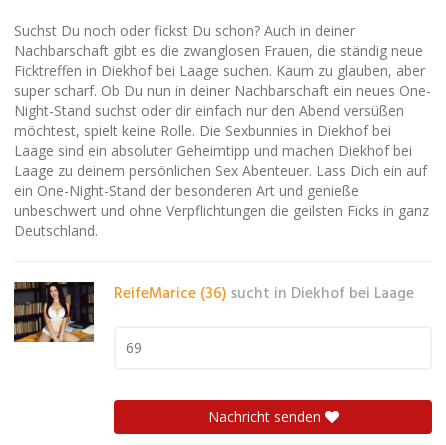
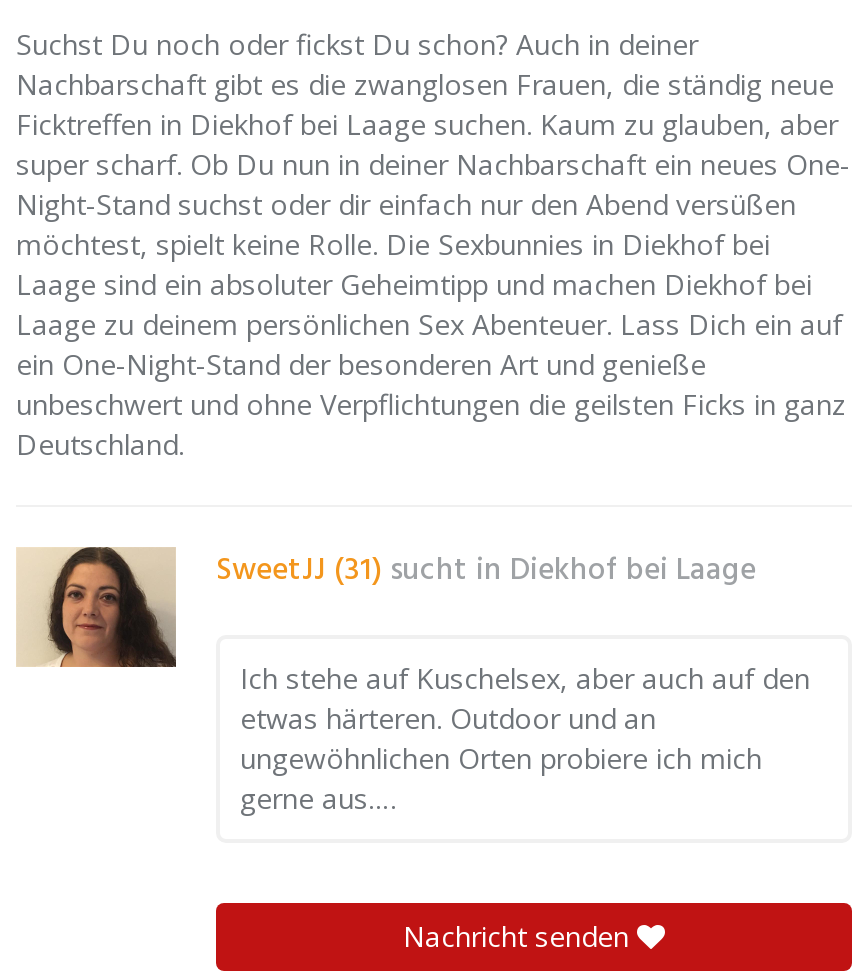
[13,281,414,343] [image] | ReifeMarice (36) sucht in Diekhof bei Laage -> [16,547,756,667] [image] | SweetJJ (31) sucht in Diekhof bei Laage
[126,338,142,357] 69 -> [240,659,810,817] Ich stehe auf Kuschelsex, aber auch auf den | etwas härteren. Outdoor und an | ungewöhnlichen Orten probiere ich mich | gerne aus….

